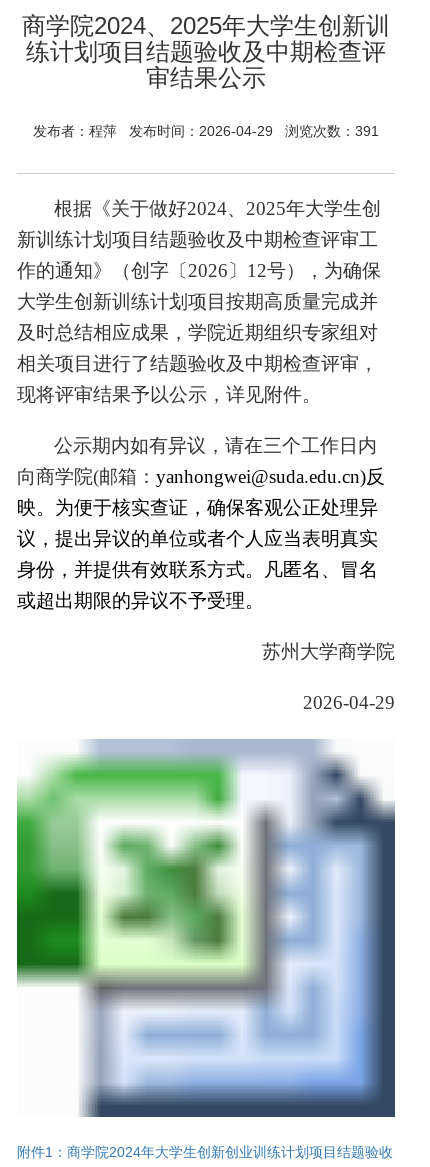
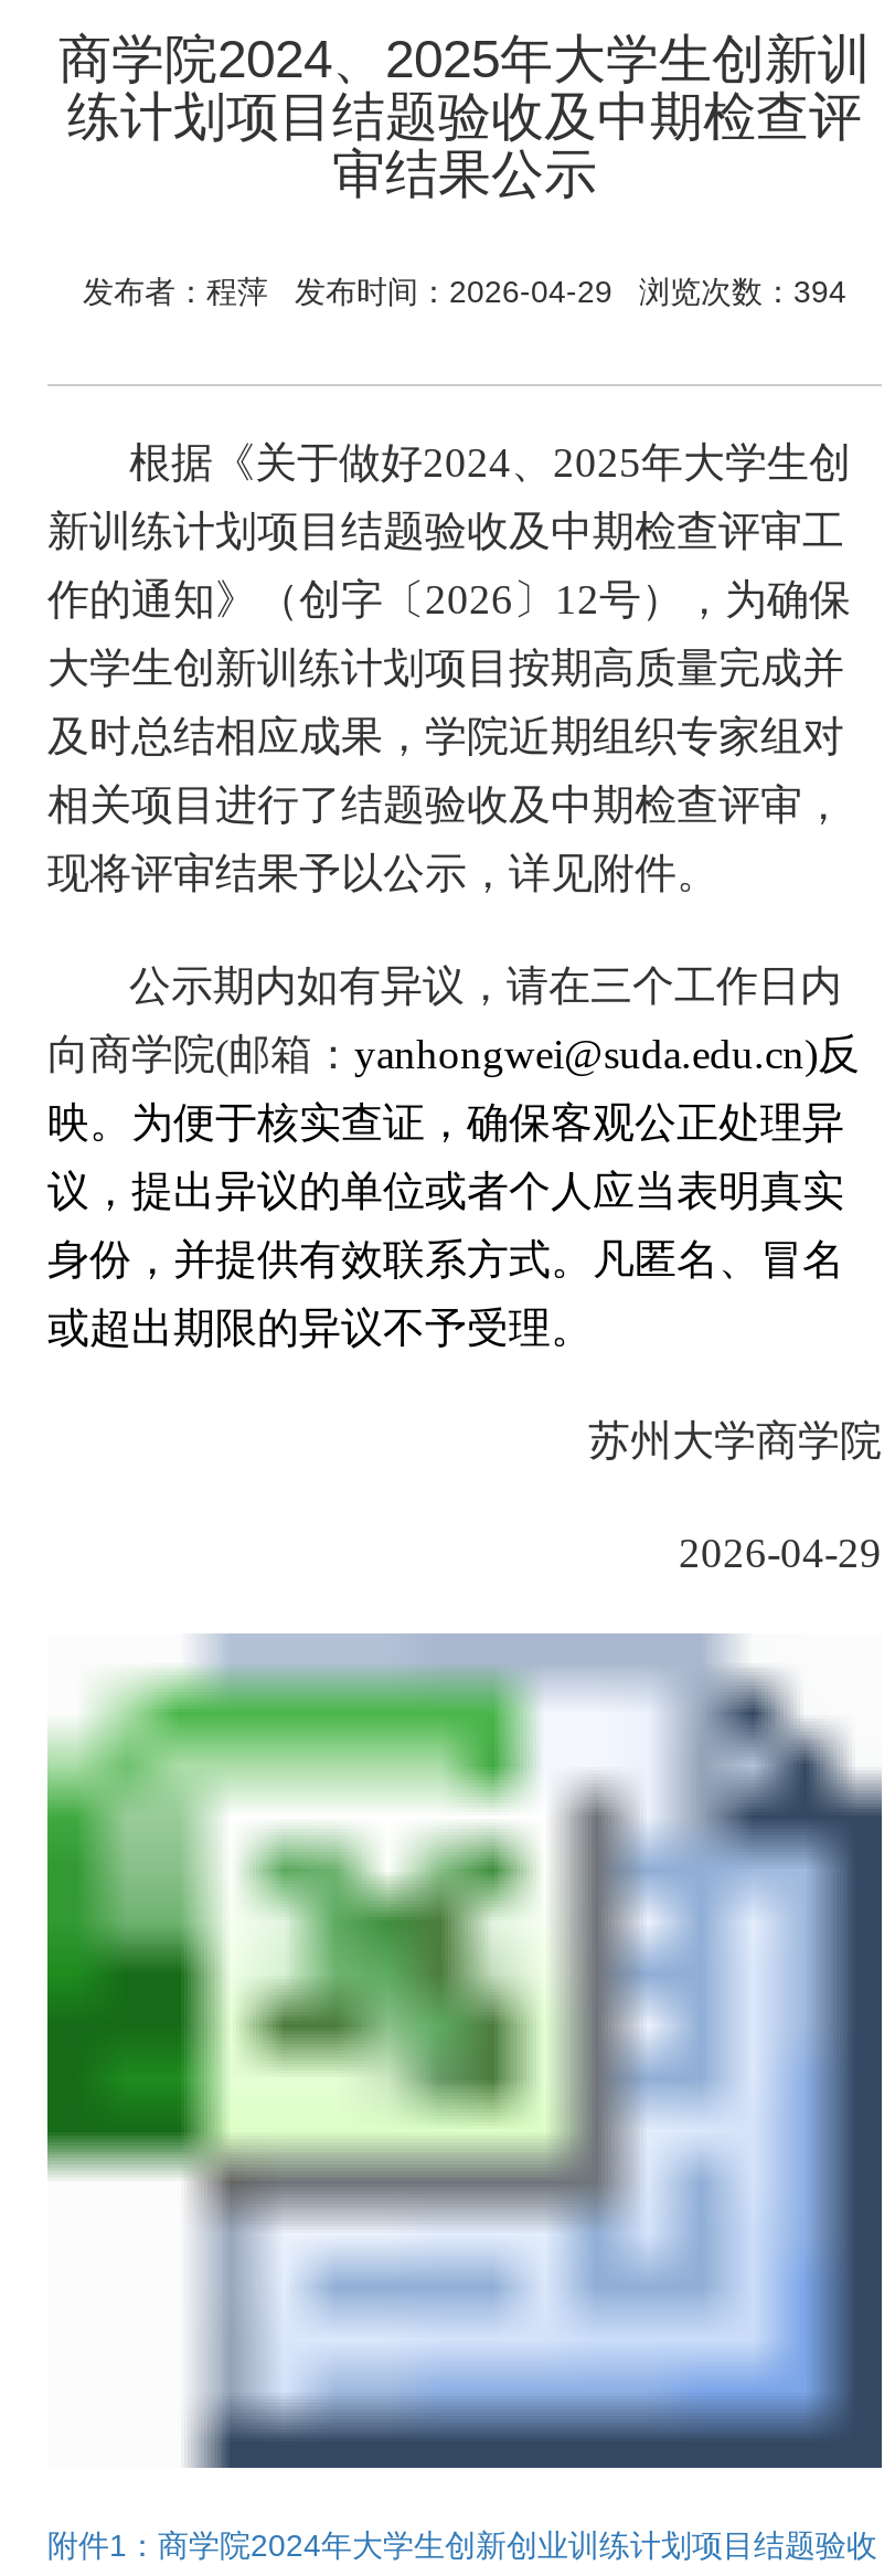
[33,123,379,139] 发布者：程萍 发布时间：2026-04-29 浏览次数：391 -> [83,273,846,308] 发布者：程萍 发布时间：2026-04-29 浏览次数：394

